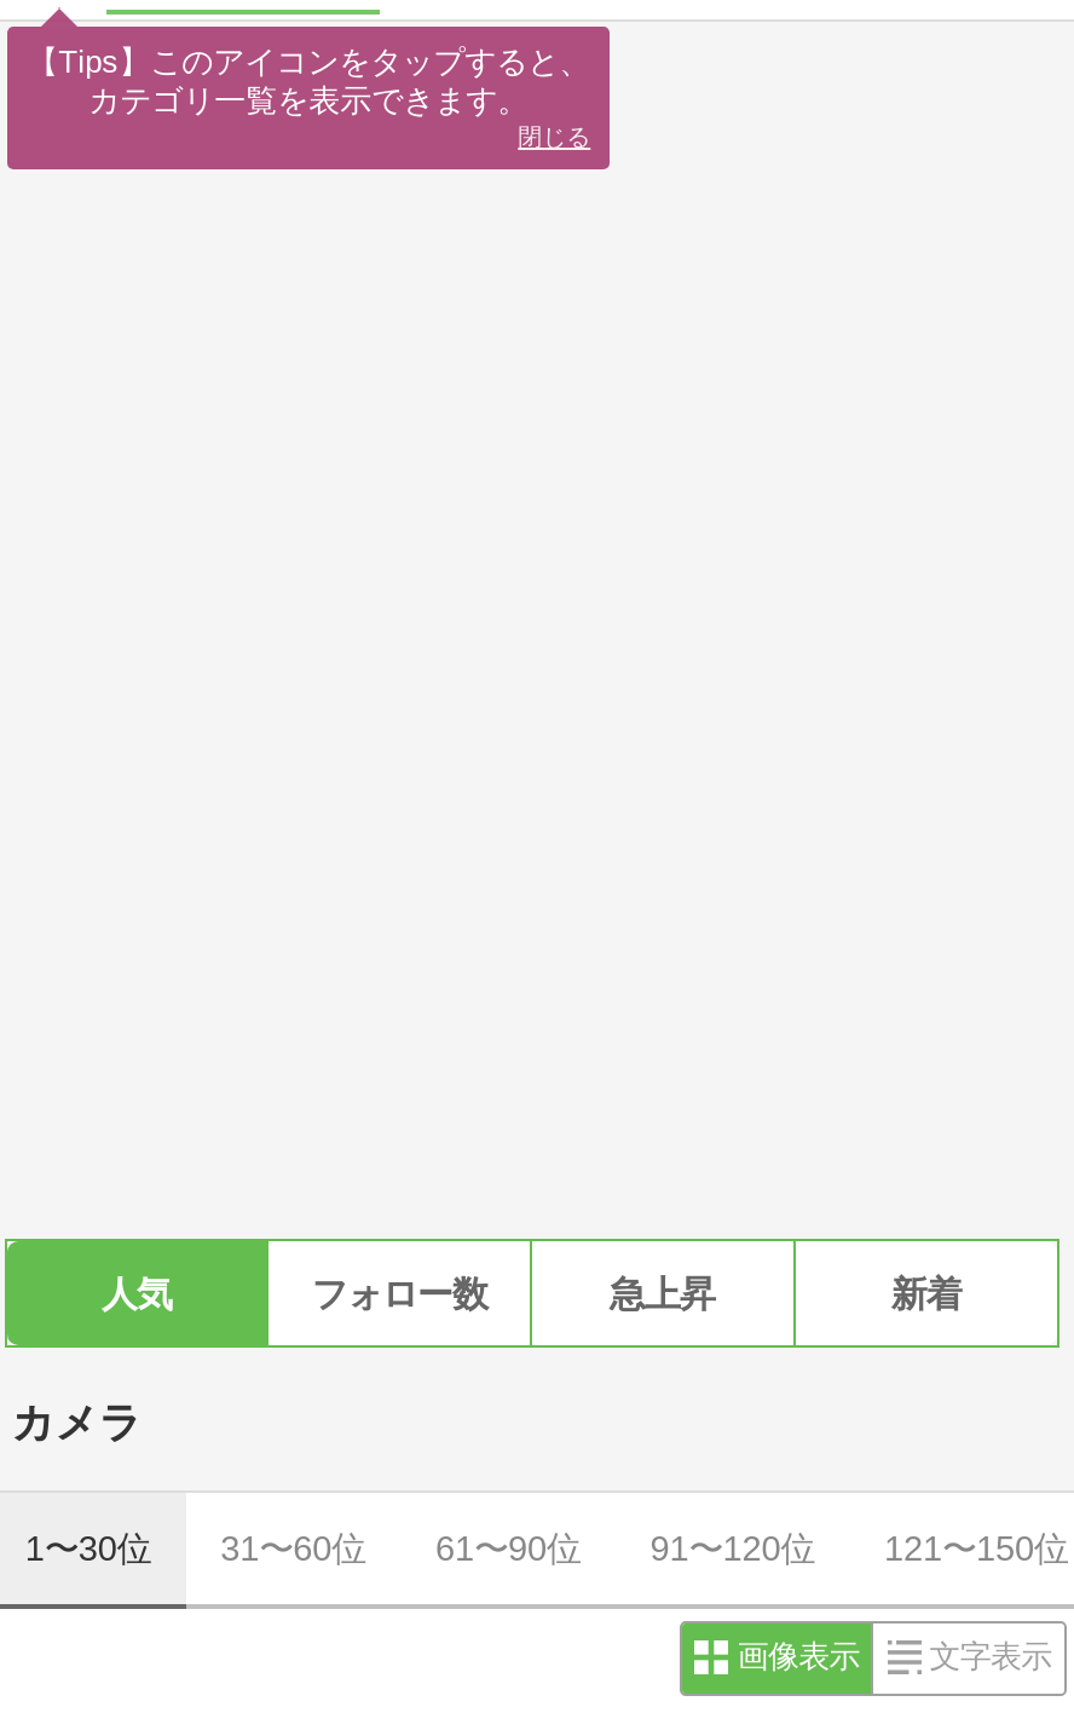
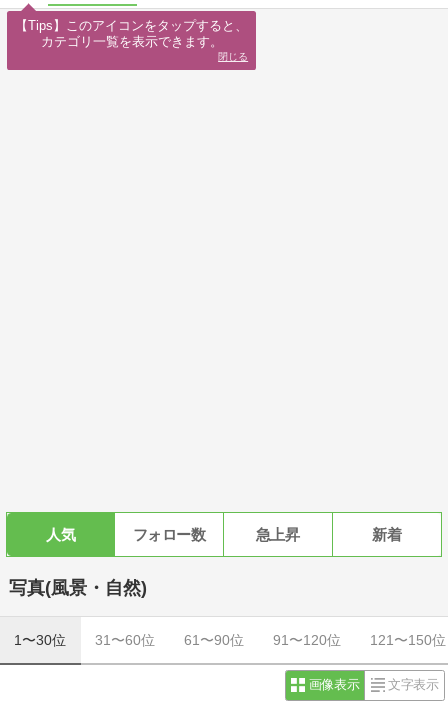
[12,1398,142,1446] カメラ -> [9,578,147,598] 写真(風景・自然)

